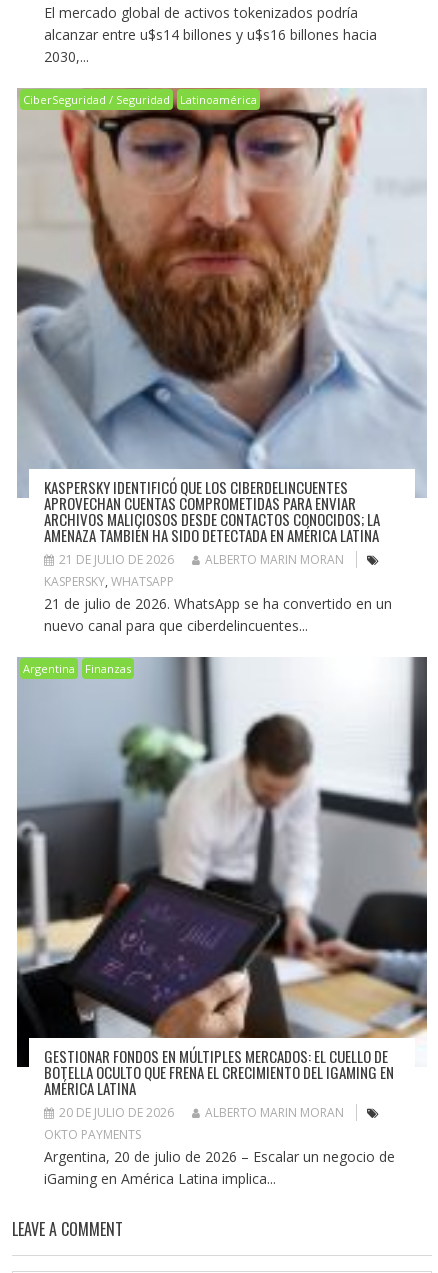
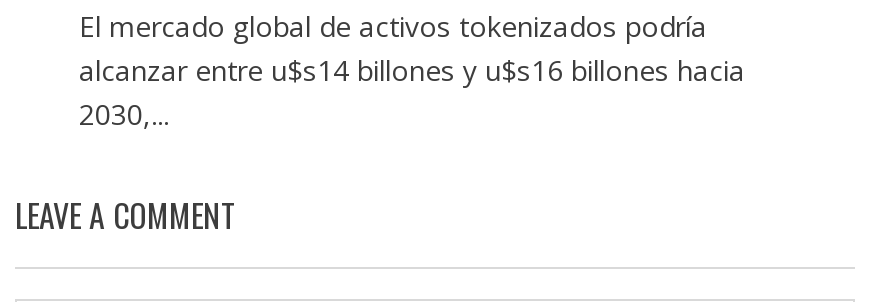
[16,87,427,498] [image] | CiberSeguridad / Seguridad | Latinoamérica -> none
[16,476,428,1068] [image] | KASPERSKY IDENTIFICÓ QUE LOS CIBERDELINCUENTES | APROVECHAN CUENTAS COMPROMETIDAS PARA ENVIAR | ARCHIVOS MALICIOSOS DESDE CONTACTOS CONOCIDOS; LA | AMENAZA TAMBIÉN HA SIDO DETECTADA EN AMÉRICA LATINA | 21 DE JULIO DE 2026 | ALBERTO MARIN MORAN | KASPERSKY, WHATSAPP | 21 de julio de 2026. WhatsApp se ha convertido en un | nuevo canal para que ciberdelincuentes... | Argentina | Finanzas -> none
[44,1045,395,1188] GESTIONAR FONDOS EN MÚLTIPLES MERCADOS: EL CUELLO DE | BOTELLA OCULTO QUE FRENA EL CRECIMIENTO DEL IGAMING EN | AMÉRICA LATINA | 20 DE JULIO DE 2026 | ALBERTO MARIN MORAN | OKTO PAYMENTS | Argentina, 20 de julio de 2026 – Escalar un negocio de | iGaming en América Latina implica... -> none

